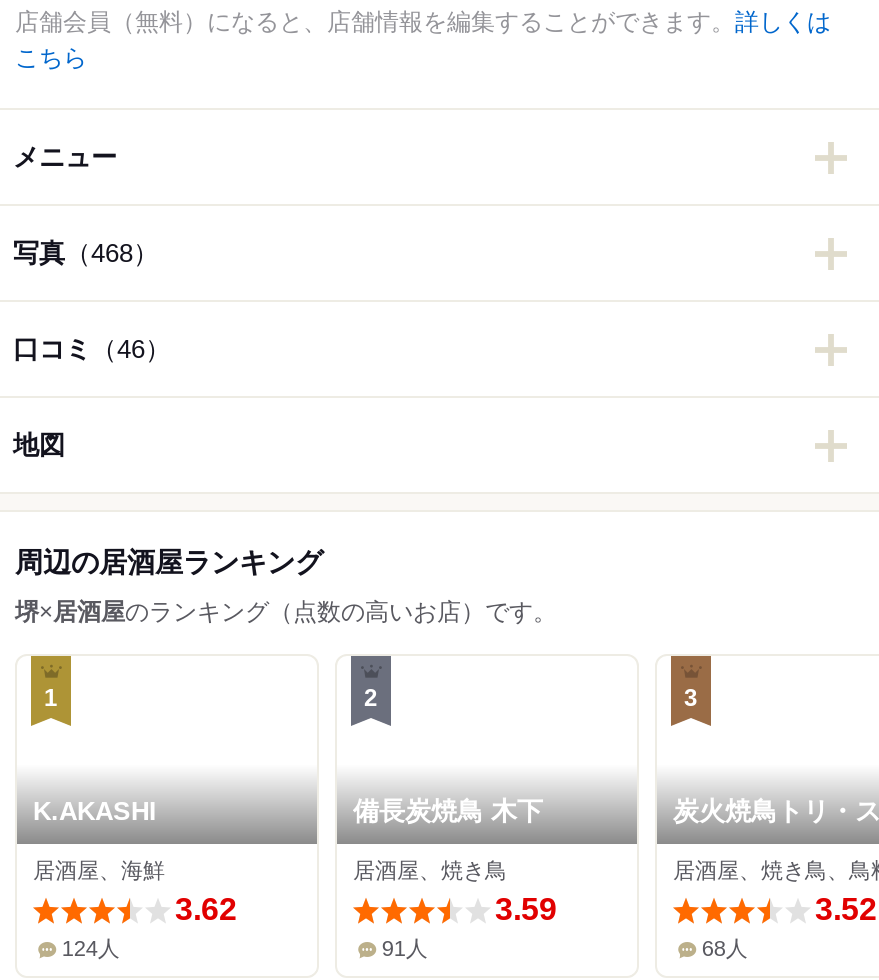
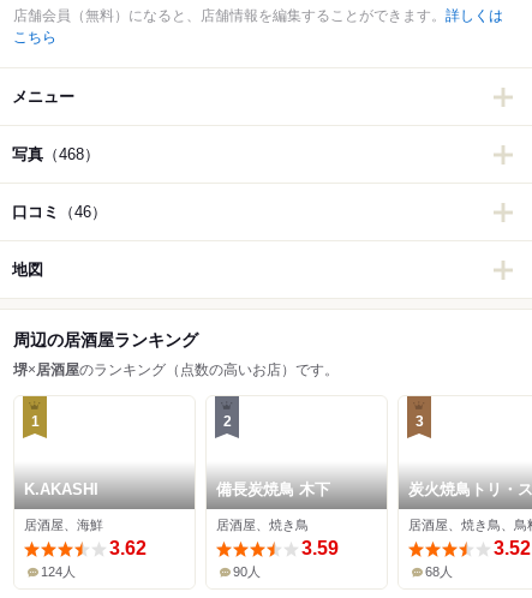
[382,937,428,961] 91人 -> [233,565,261,579] 90人

